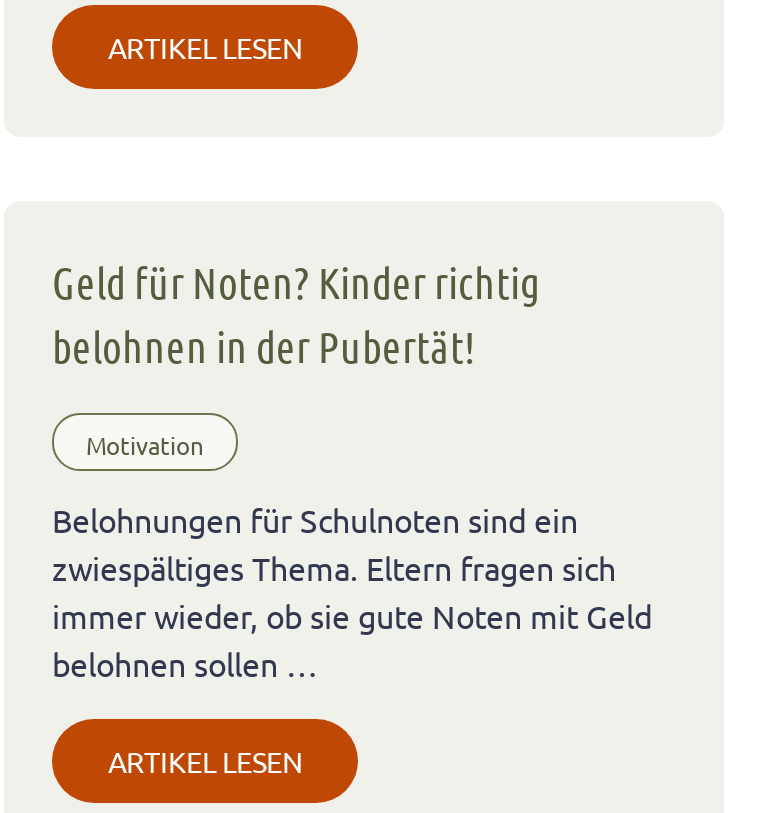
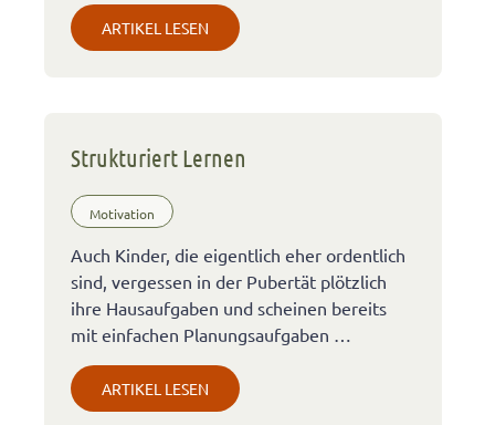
[52,255,540,371] Geld für Noten? Kinder richtig | belohnen in der Pubertät! -> [71,143,246,172] Strukturiert Lernen
[52,499,652,683] Belohnungen für Schulnoten sind ein | zwiespältiges Thema. Eltern fragen sich | immer wieder, ob sie gute Noten mit Geld | belohnen sollen … -> [71,243,405,345] Auch Kinder, die eigentlich eher ordentlich | sind, vergessen in der Pubertät plötzlich | ihre Hausaufgaben und scheinen bereits | mit einfachen Planungsaufgaben …

